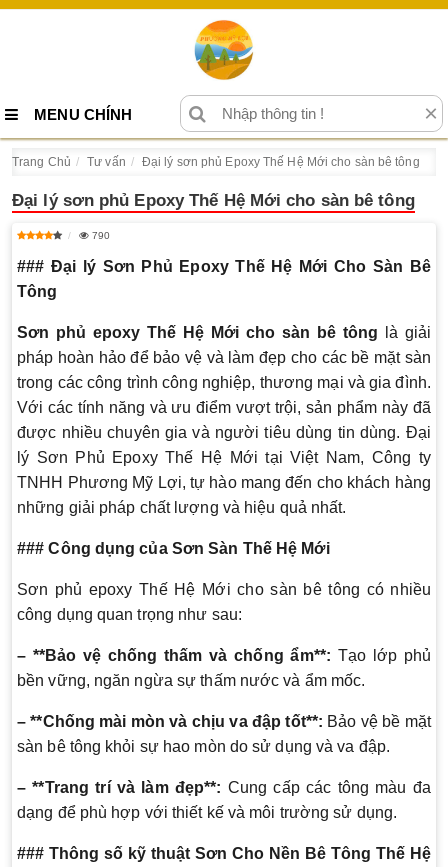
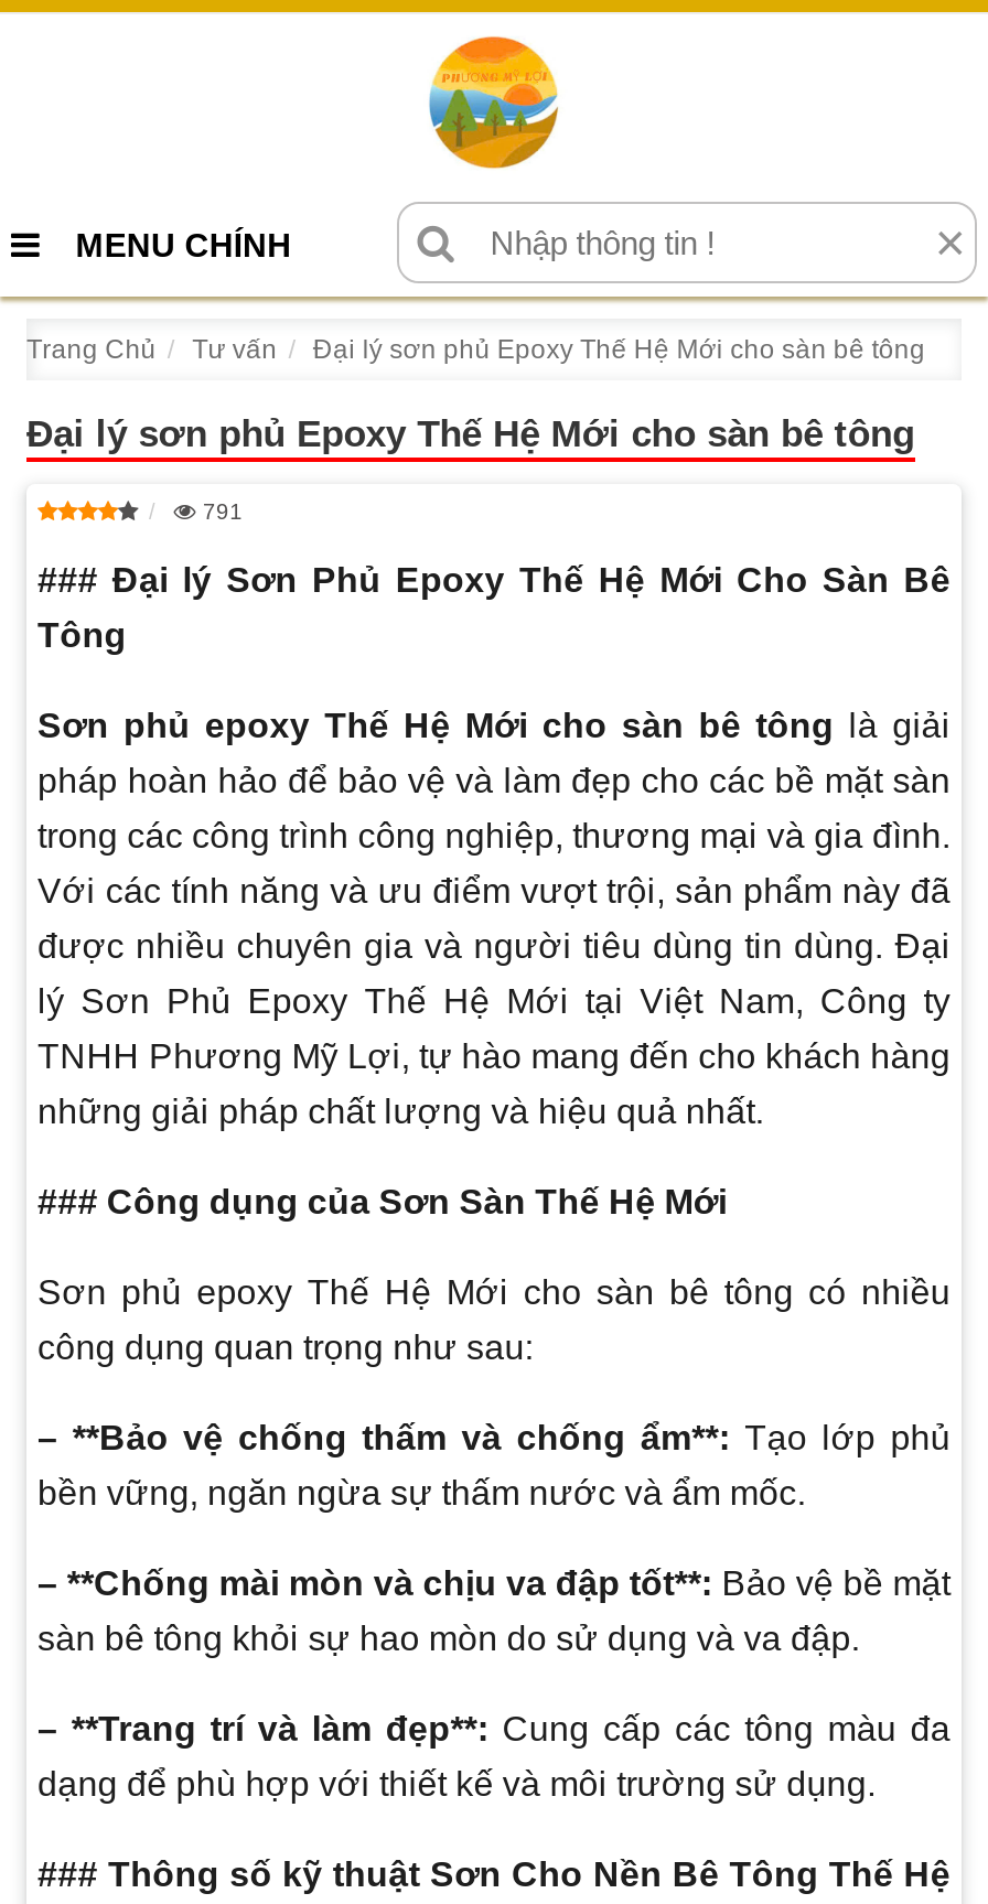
[89,230,110,241] 790 -> [196,499,243,524] 791

